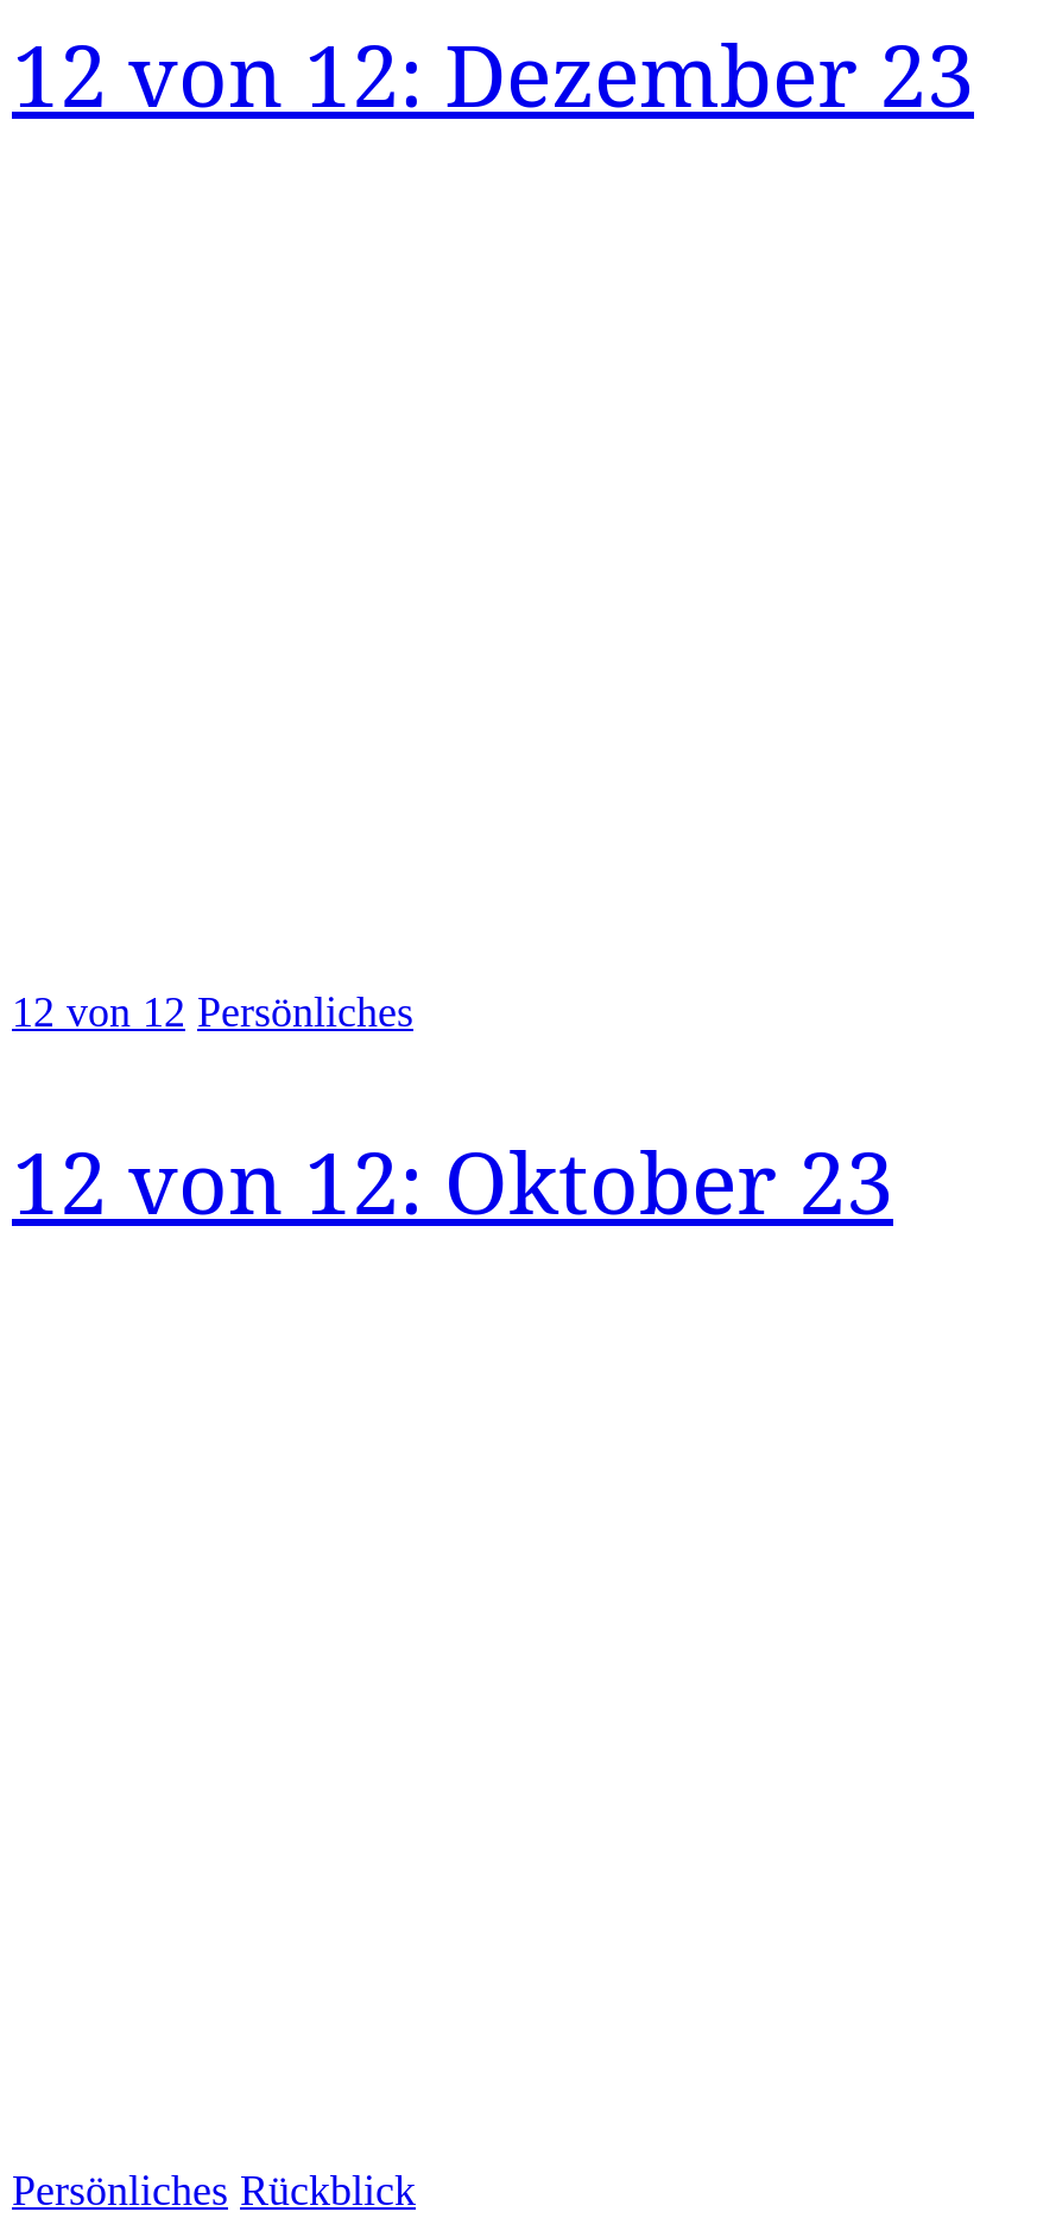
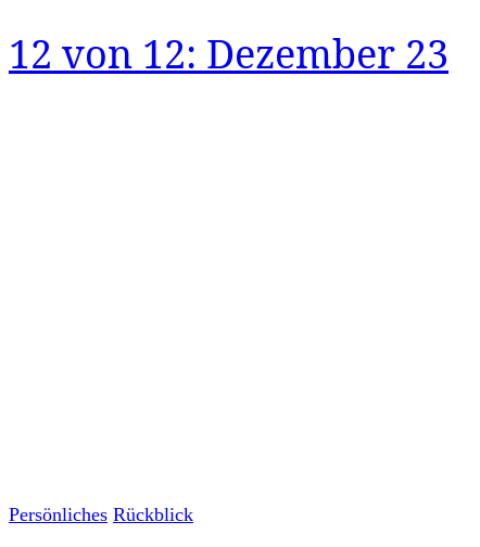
[12,990,893,1241] 12 von 12 Persönliches | 12 von 12: Oktober 23 -> none

